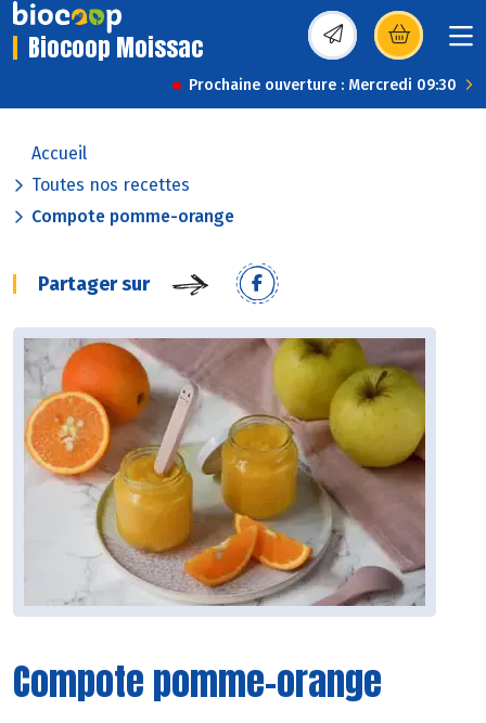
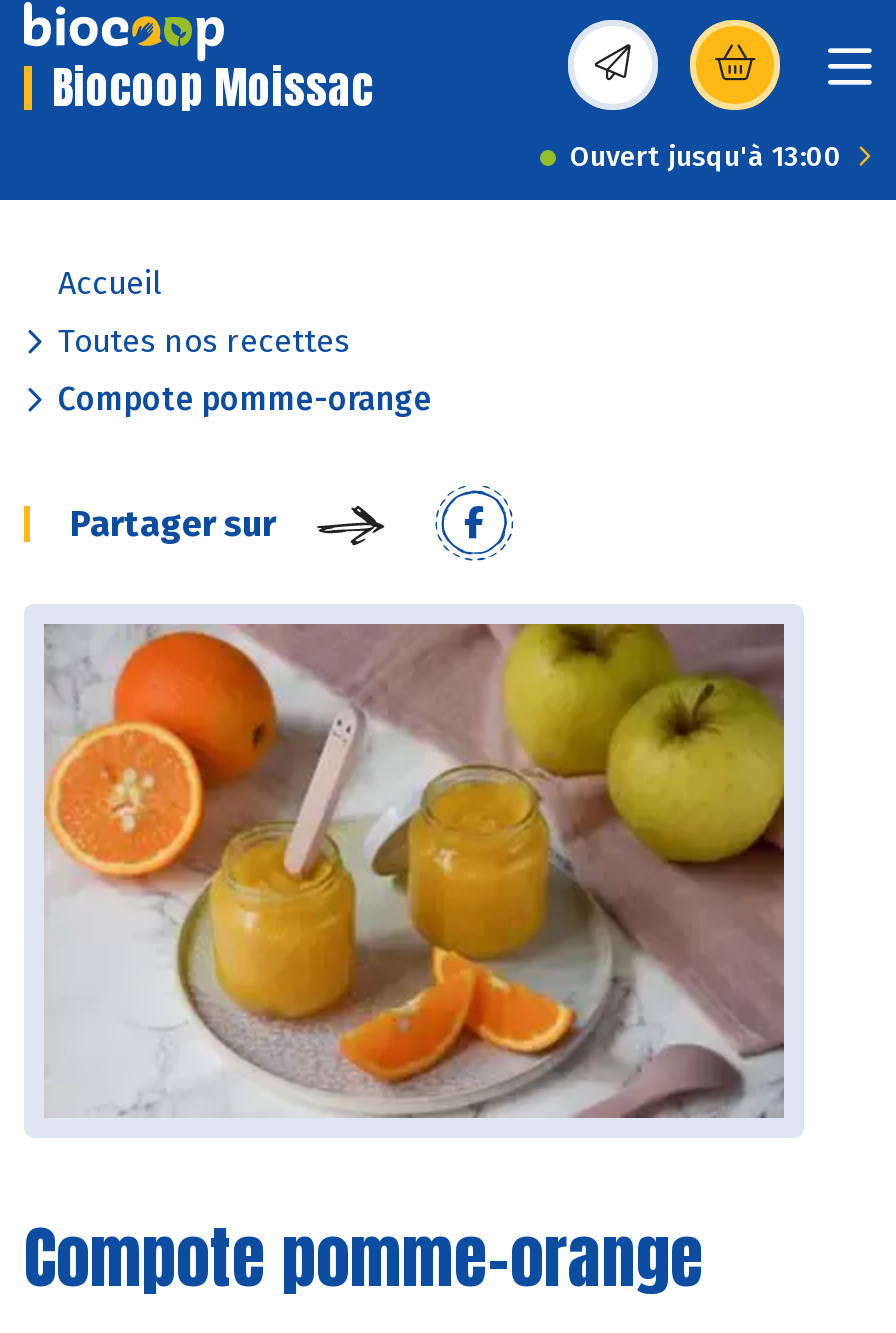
[189,76,457,94] Prochaine ouverture : Mercredi 09:30 -> [570,140,842,174] Ouvert jusqu'à 13:00

